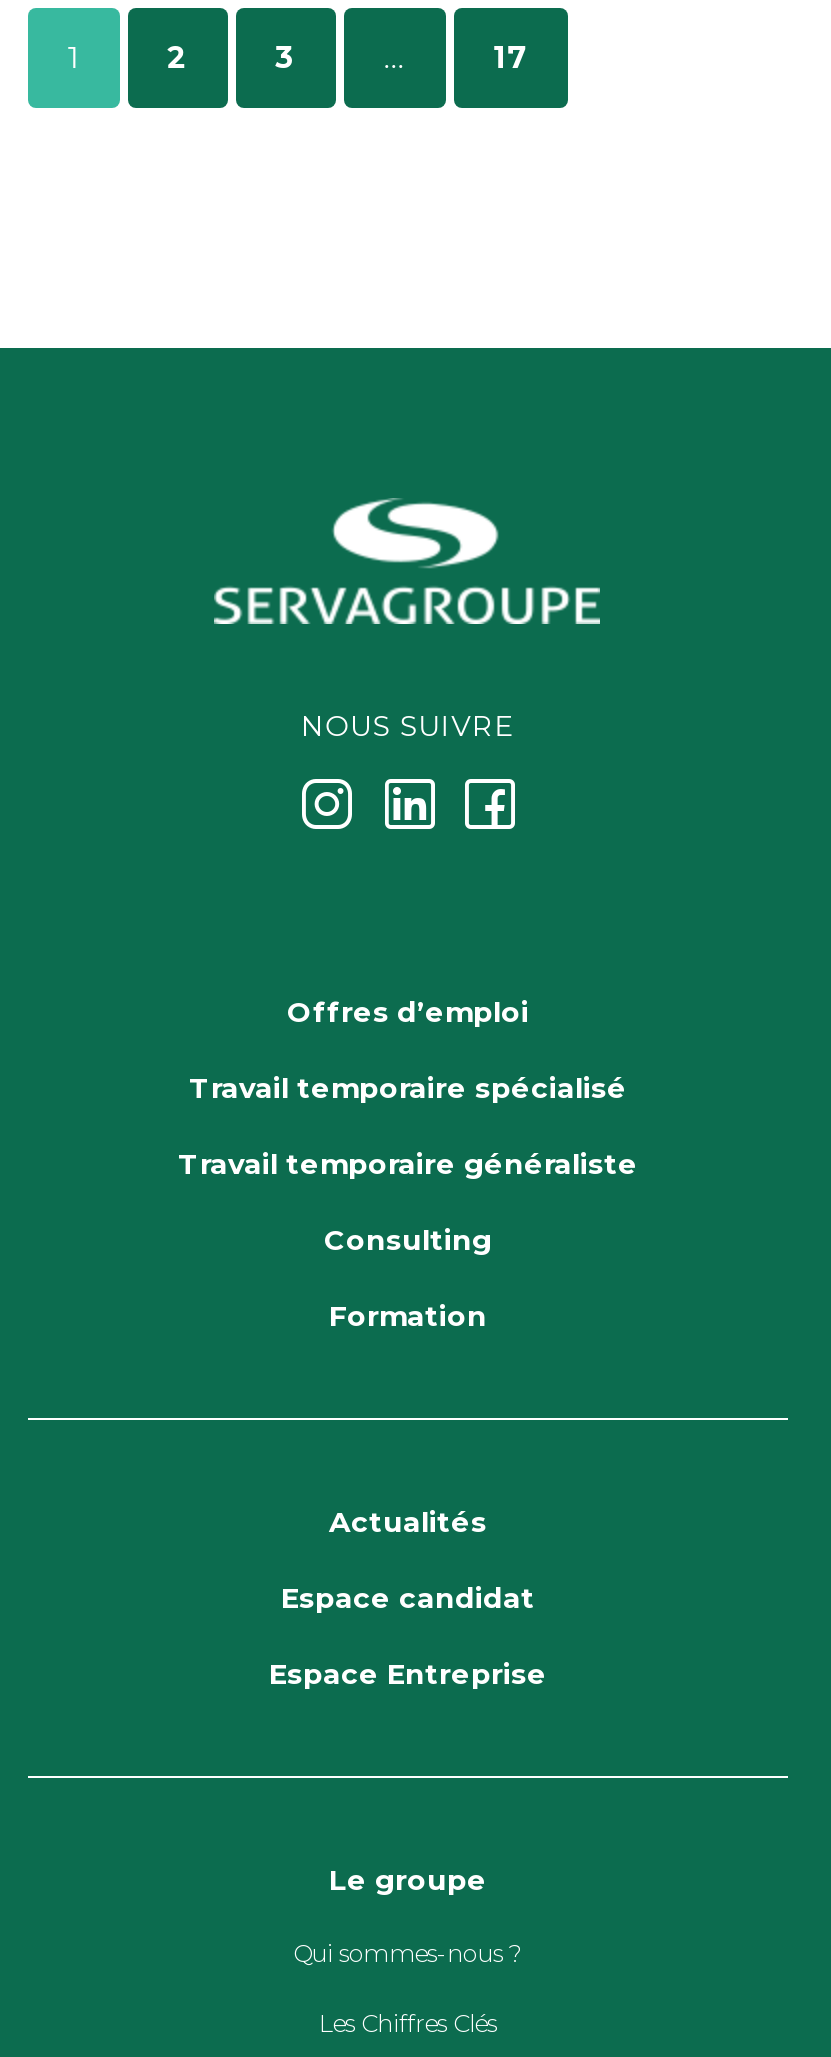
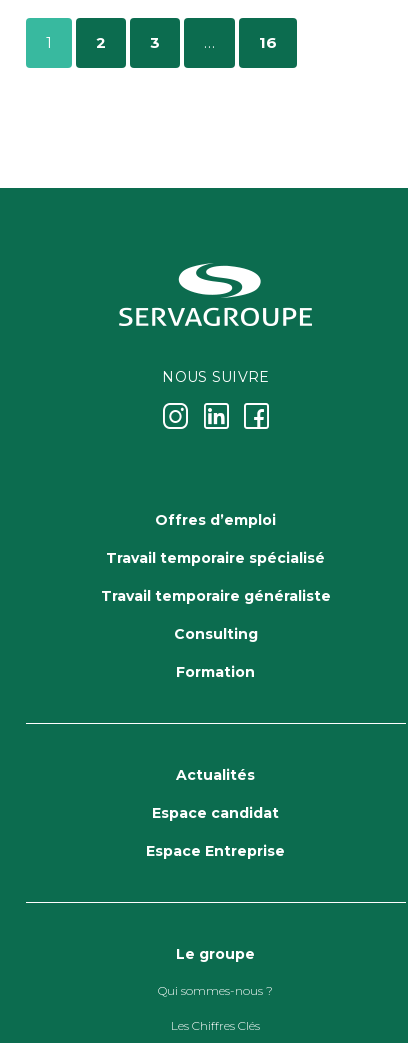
[493,38,527,76] 17 -> [259,33,277,52] 16

